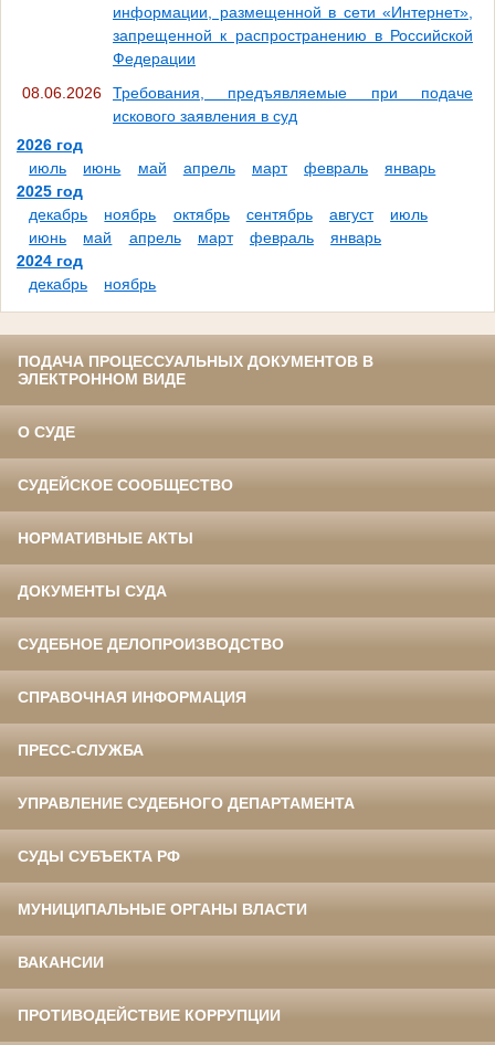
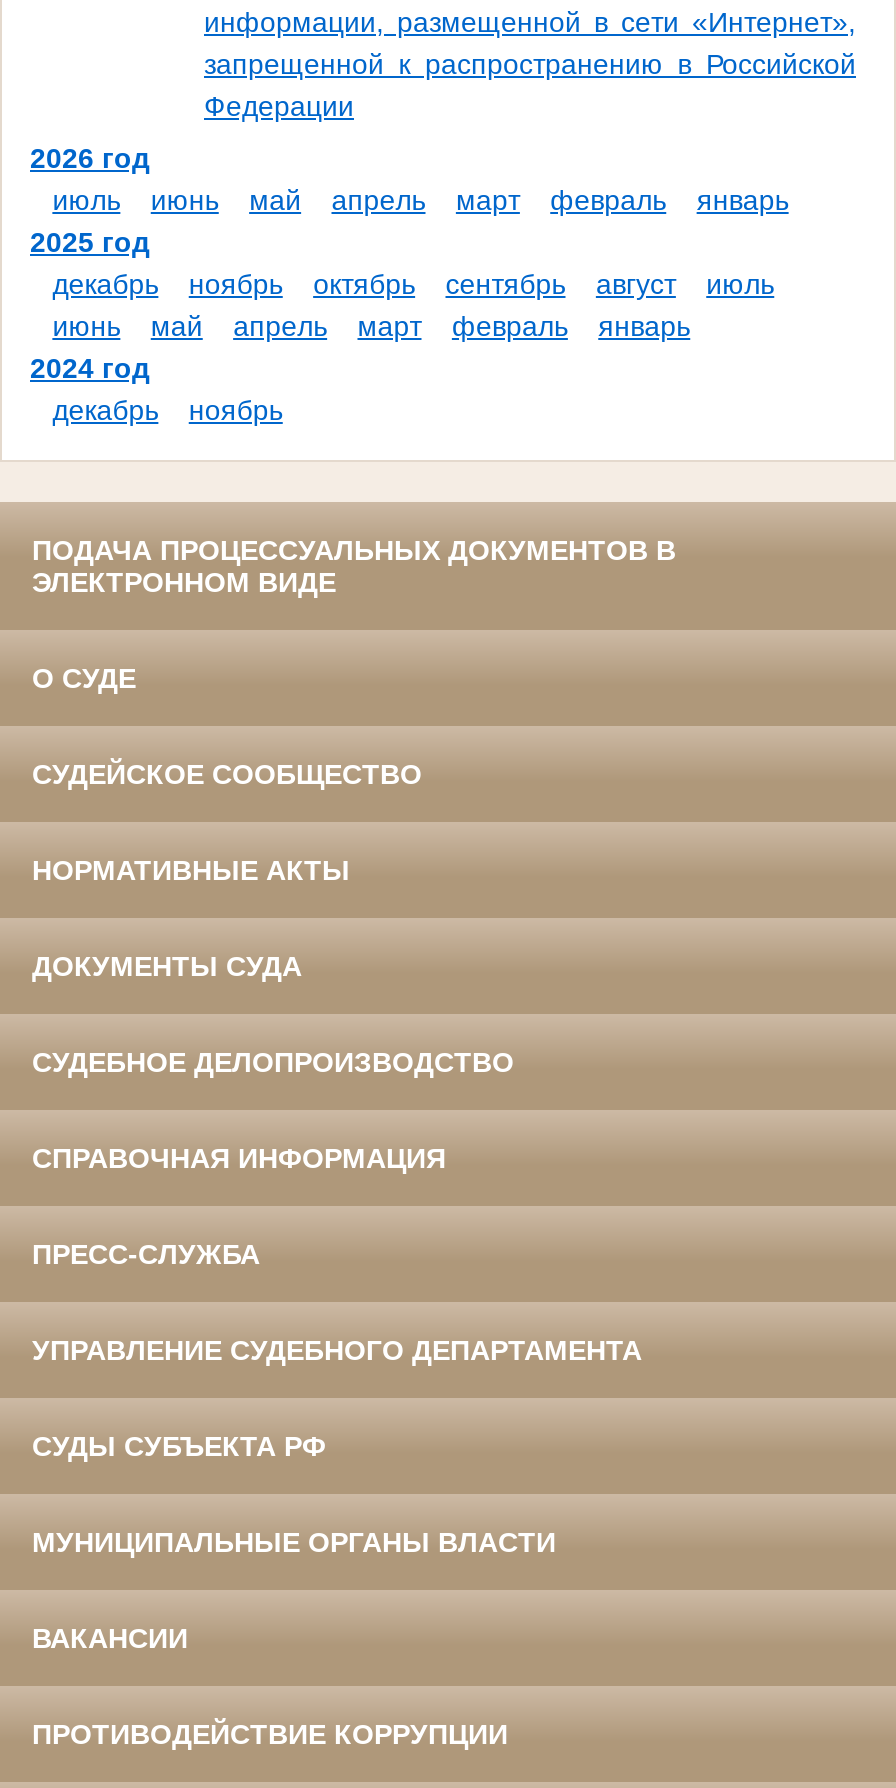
[22,84,473,125] 08.06.2026 | Требования, предъявляемые при подаче | искового заявления в суд -> none

